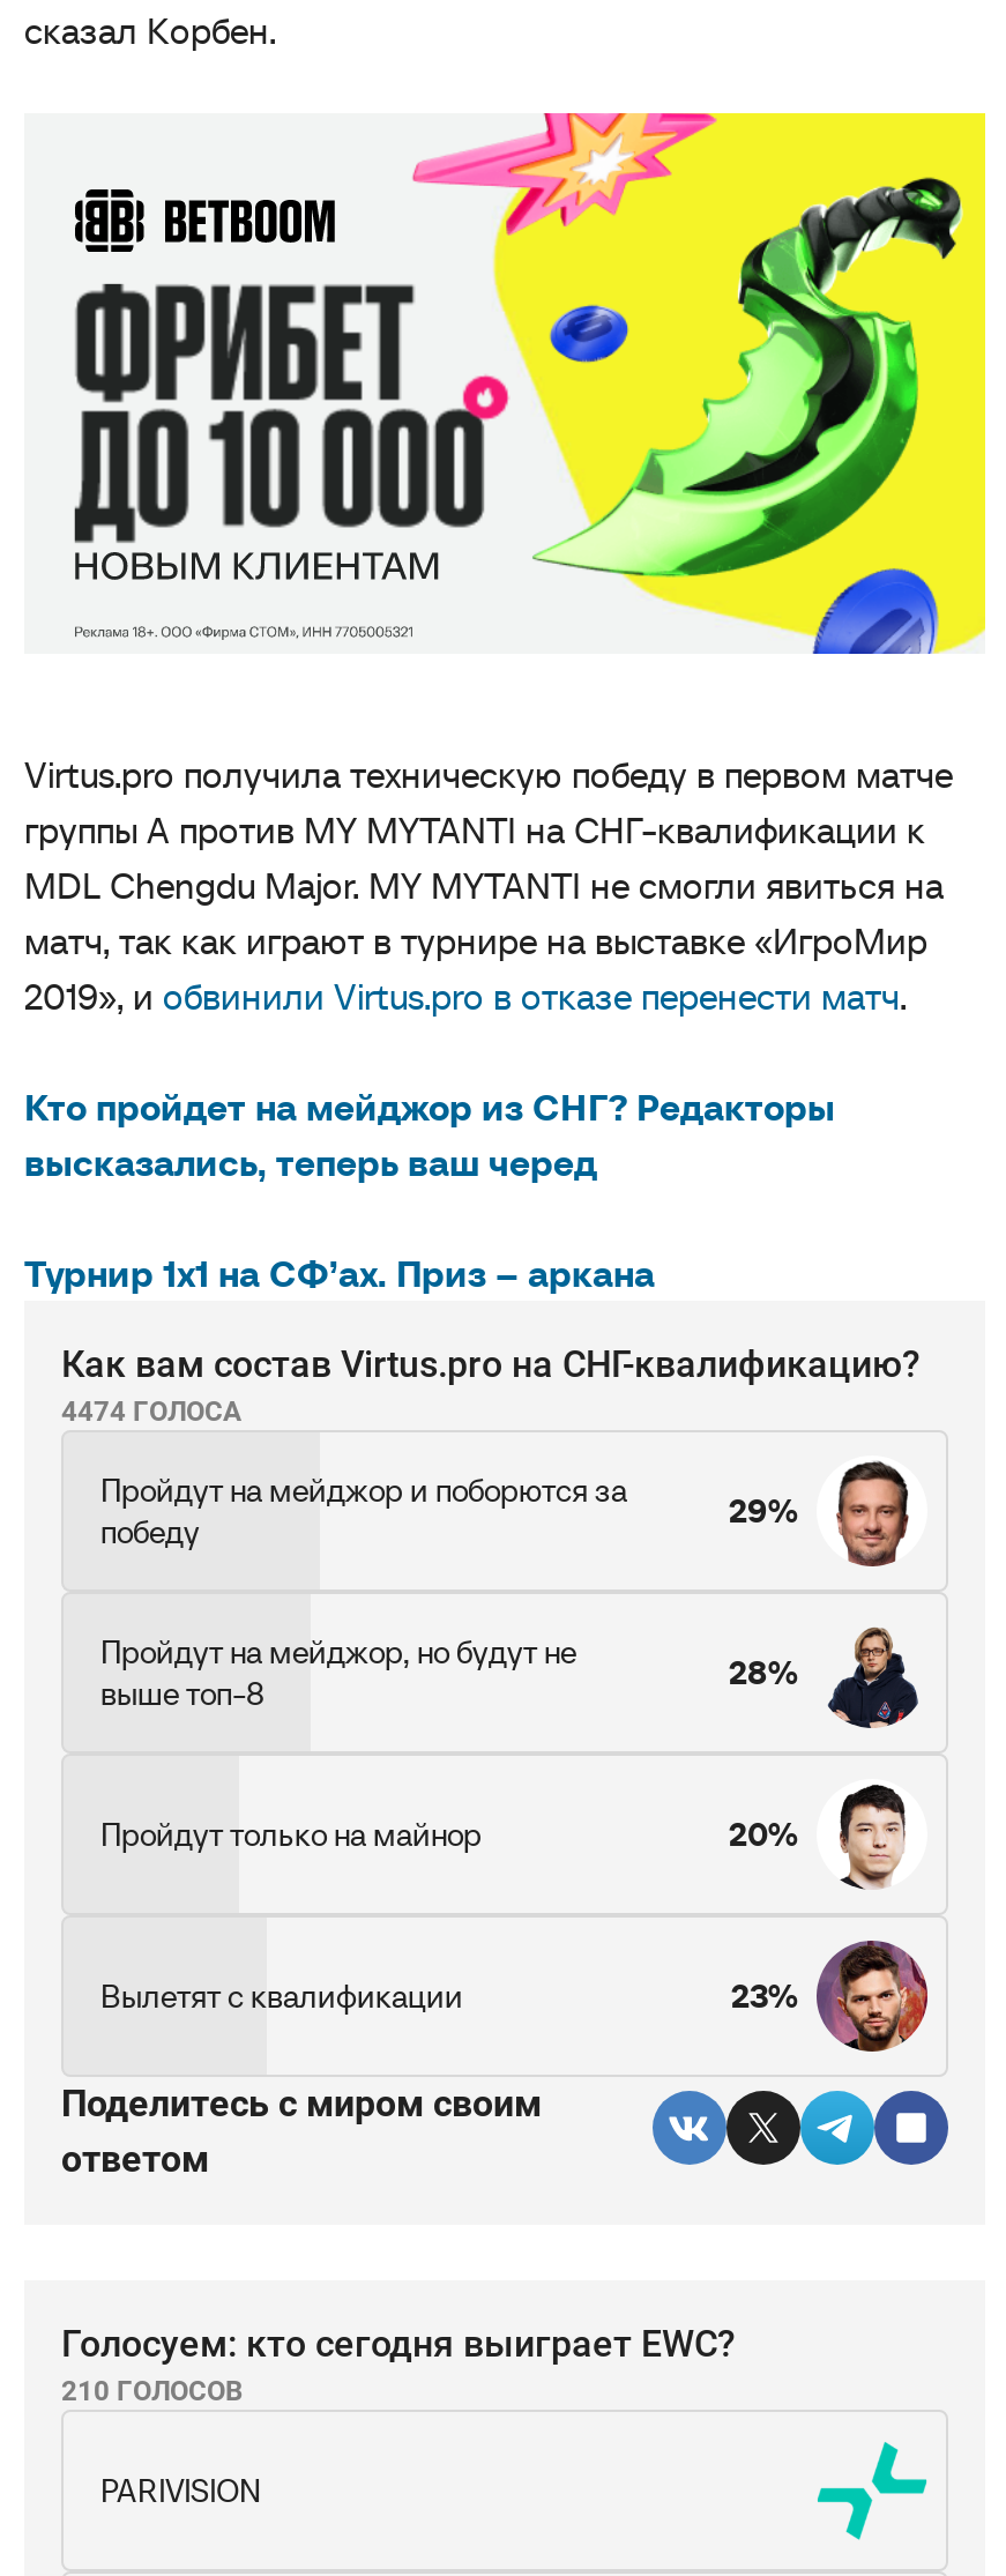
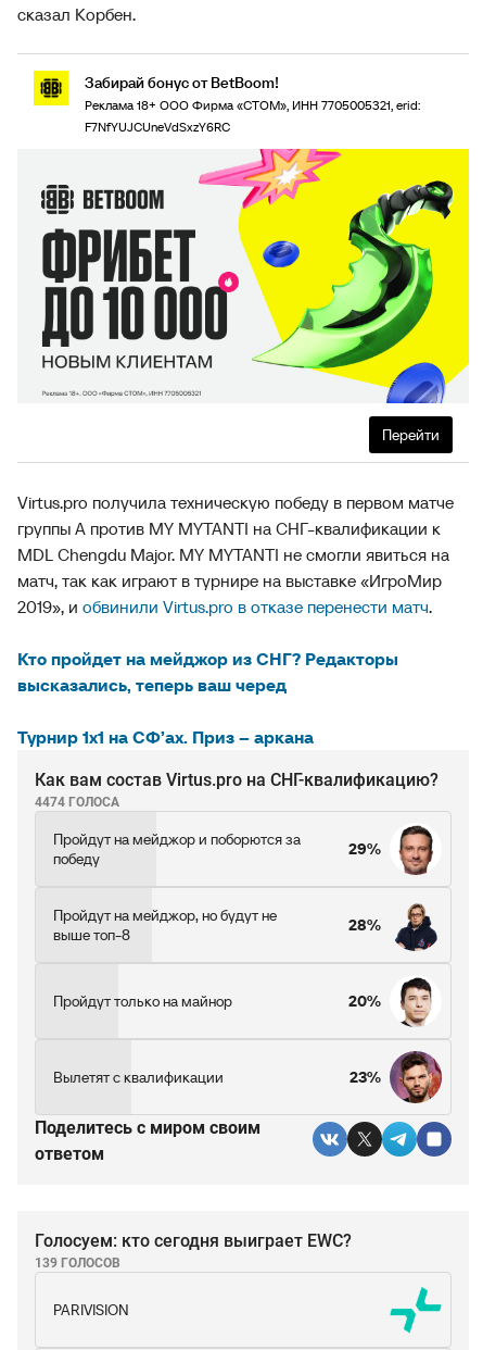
none -> [33,70,420,135] [image] | Забирай бонус от BetBoom! | Реклама 18+ ООО Фирма «СТОМ», ИНН 7705005321, erid: | F7NfYUJCUneVdSxzY6RC
none -> [382,425,440,445] Перейти
moved [73,111,988,649] -> [40,148,469,404]: [image]
[61,2375,244,2407] 210 ГОЛОСОВ -> [35,1255,120,1271] 139 ГОЛОСОВ

